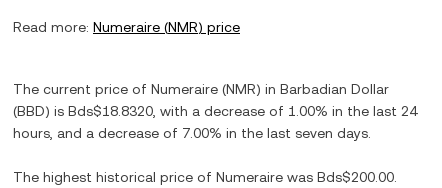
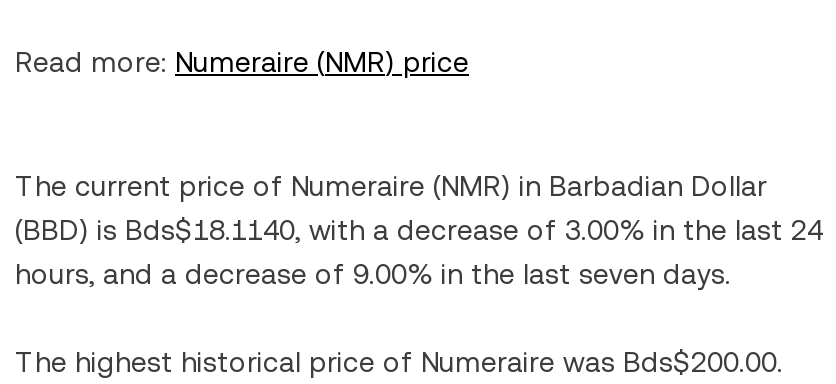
[13,103,417,119] (BBD) is Bds$18.8320, with a decrease of 1.00% in the last 24 -> [15,214,823,246] (BBD) is Bds$18.1140, with a decrease of 3.00% in the last 24
[13,125,371,141] hours, and a decrease of 7.00% in the last seven days. -> [15,258,731,290] hours, and a decrease of 9.00% in the last seven days.

